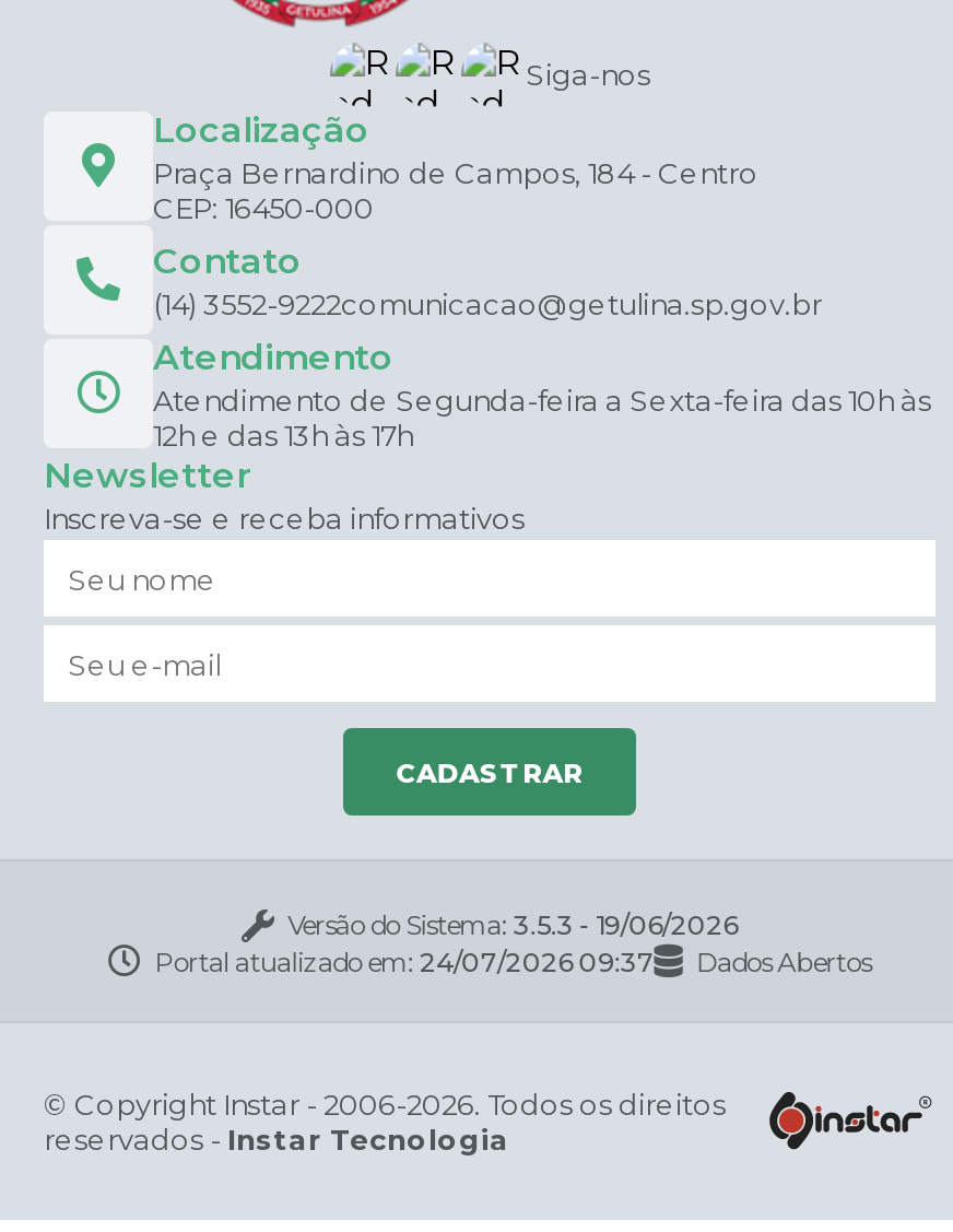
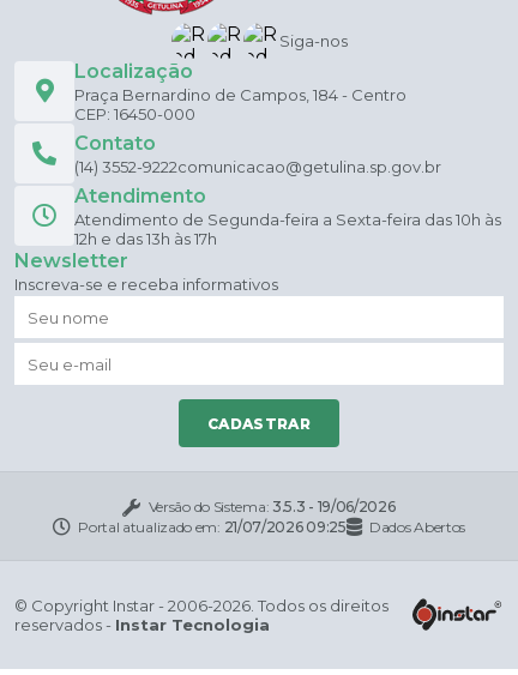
[154,944,654,977] Portal atualizado em: 24/07/2026 09:37 -> [78,518,346,536] Portal atualizado em: 21/07/2026 09:25

